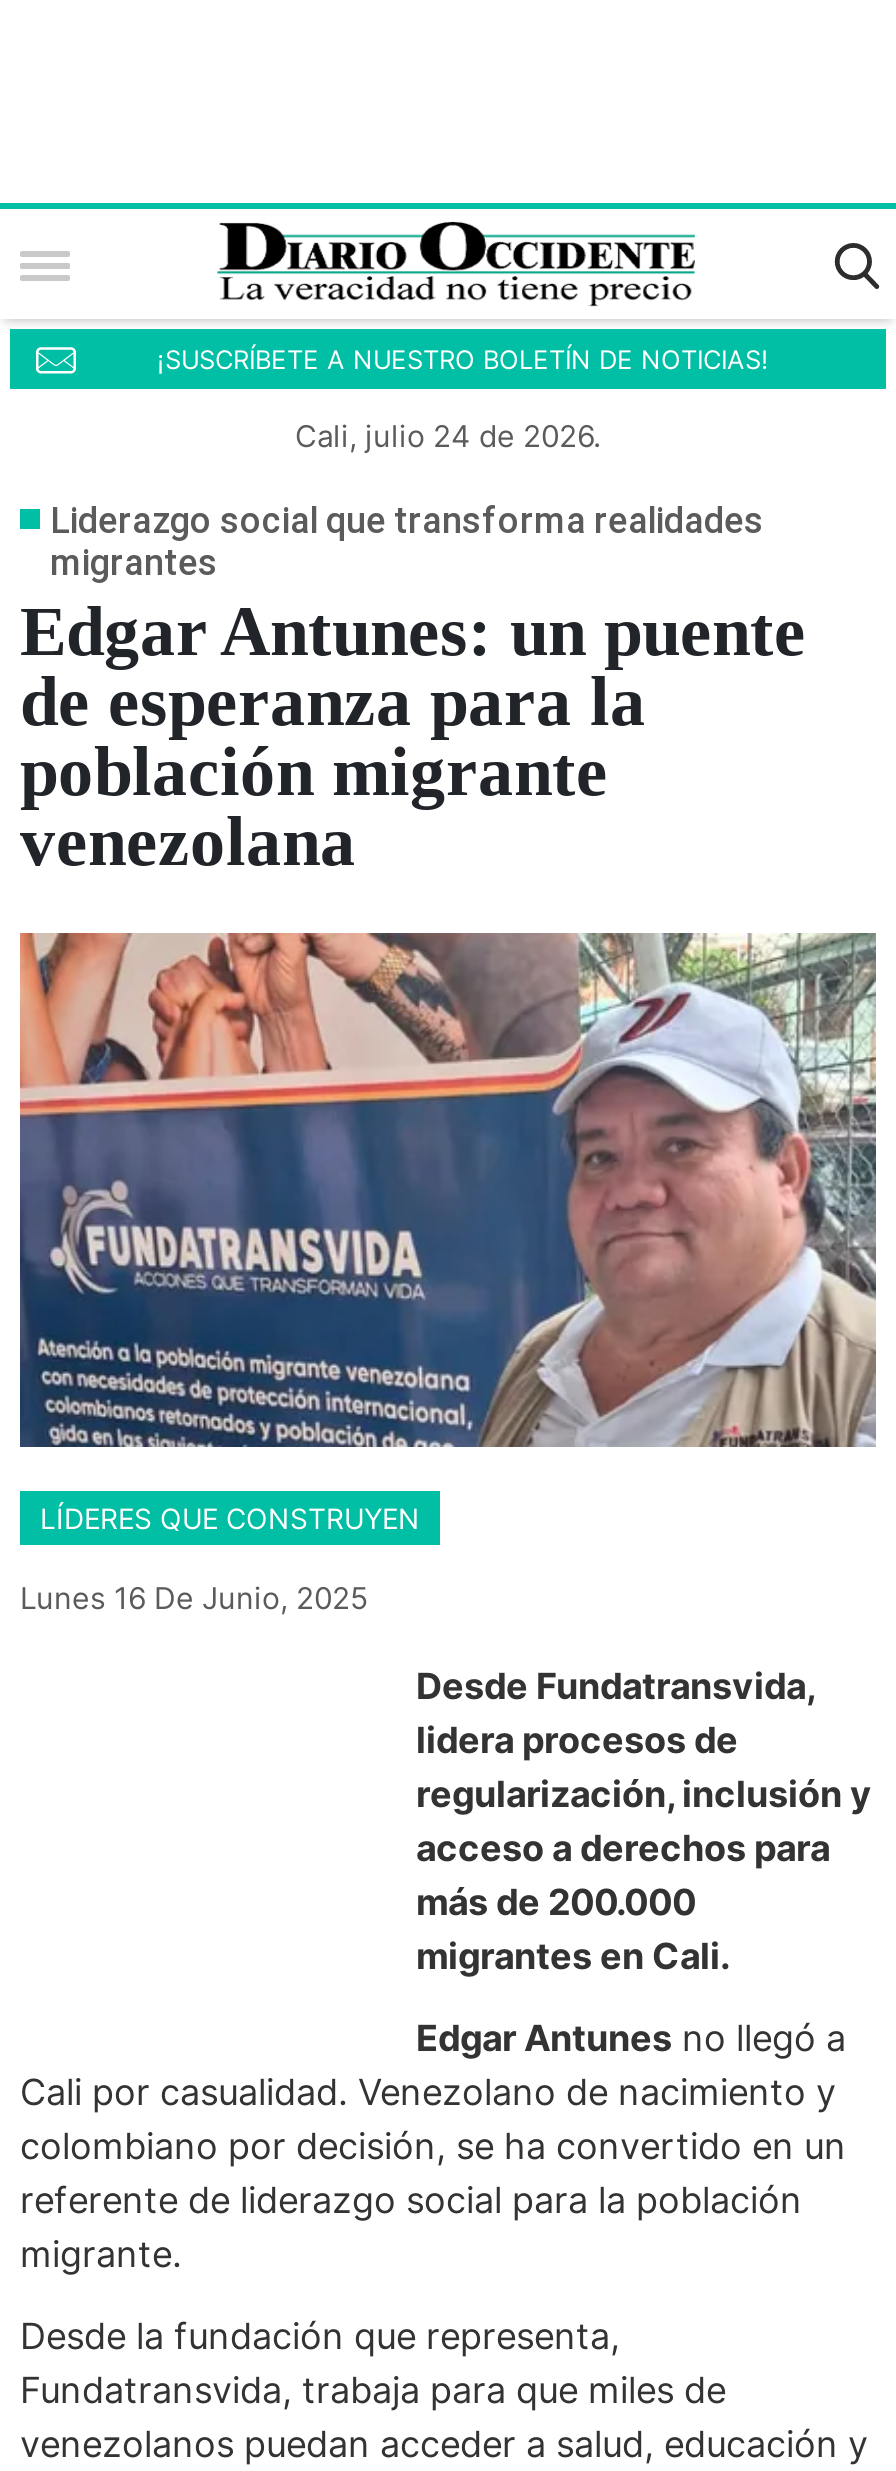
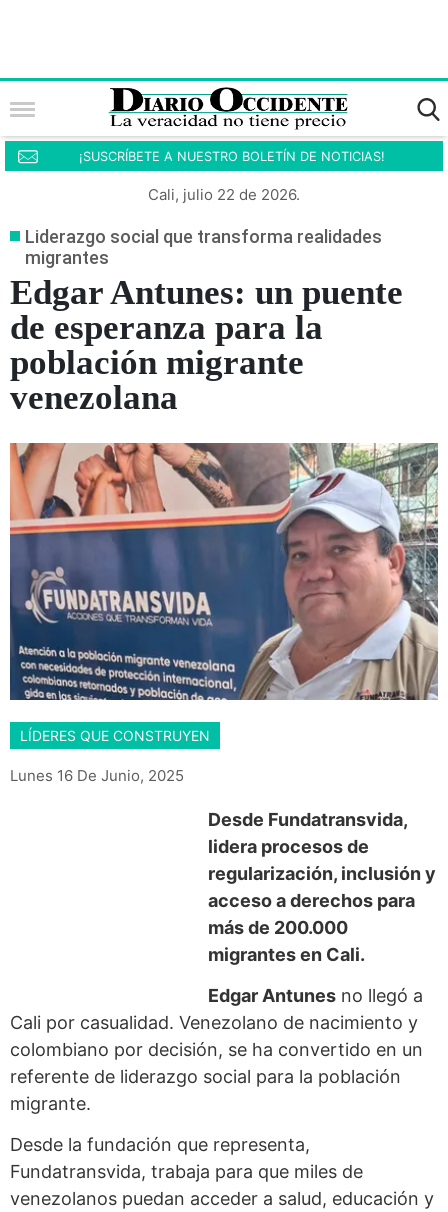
[295,417,601,455] Cali, julio 24 de 2026. -> [148,185,300,204] Cali, julio 22 de 2026.

